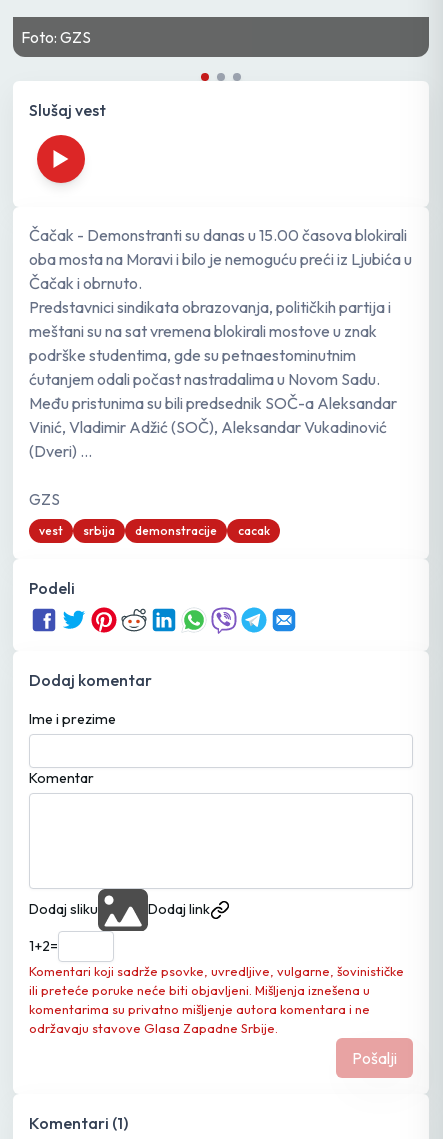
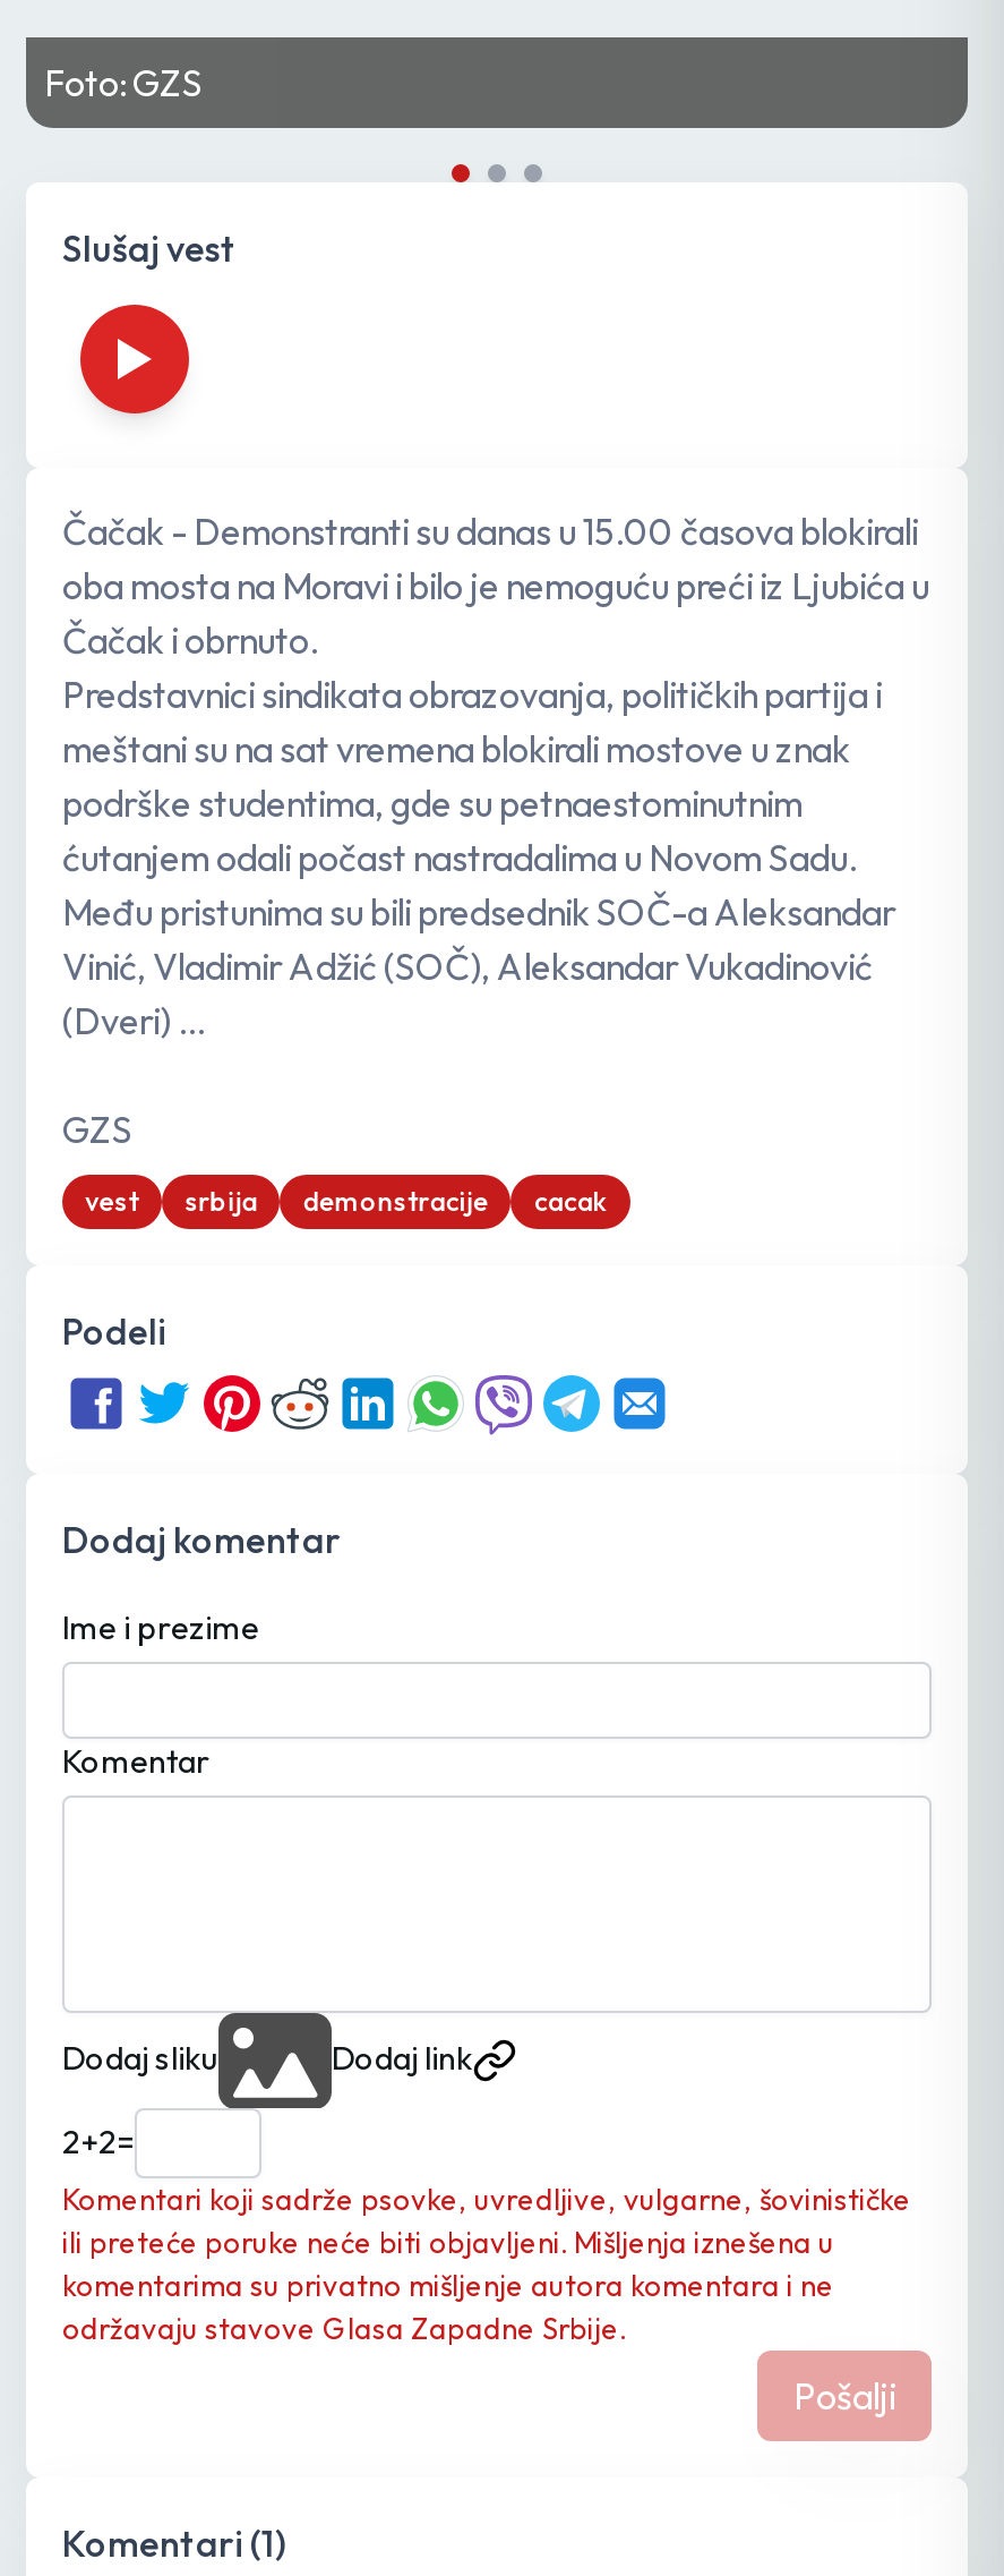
[29,937,58,955] 1+2= -> [62,2121,135,2162] 2+2=

